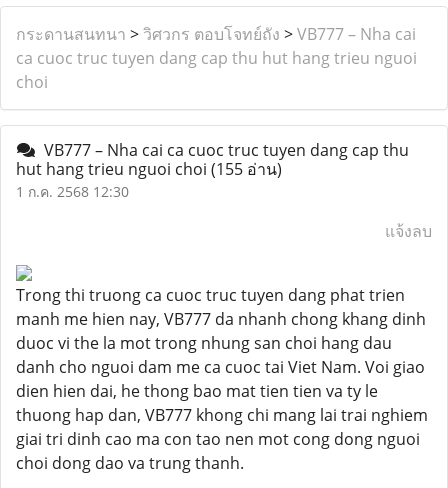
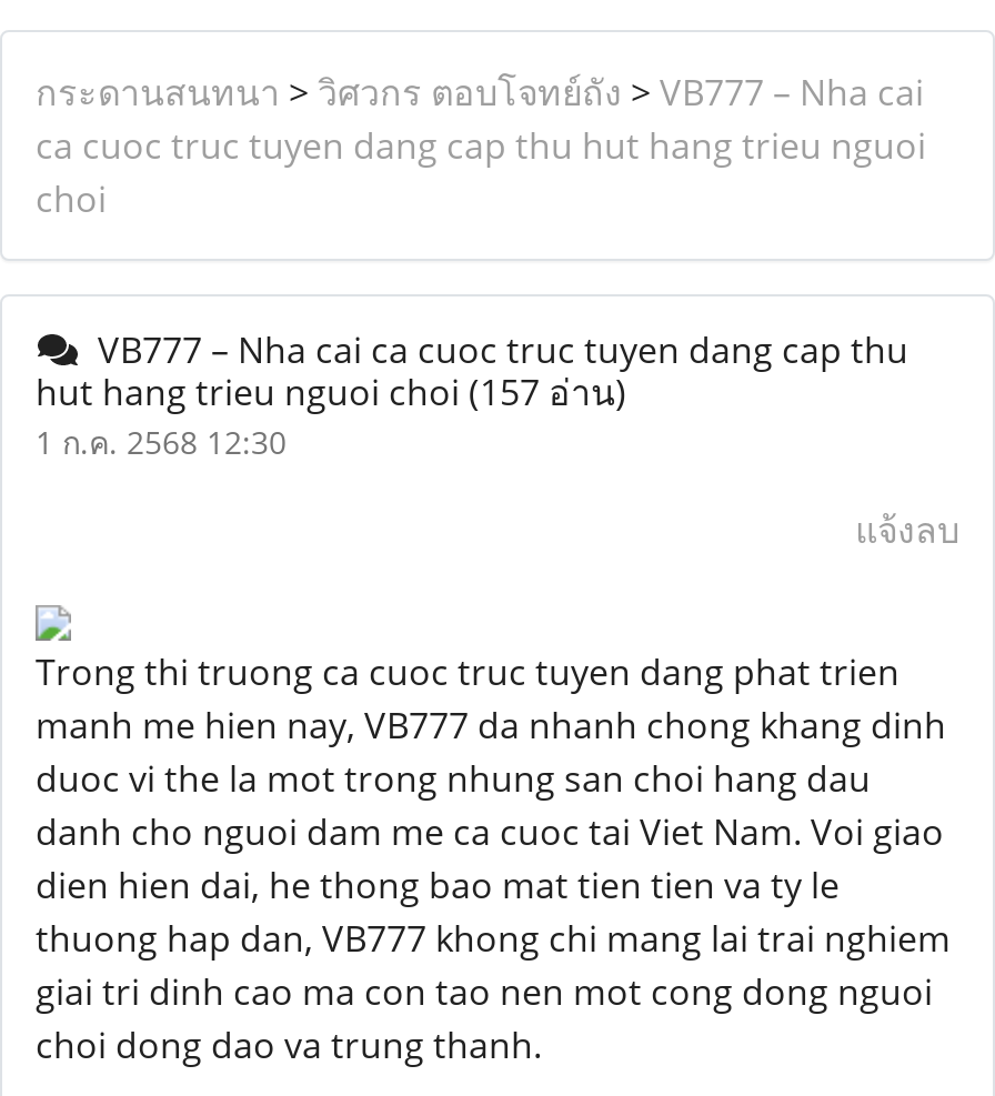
[16,158,282,180] hut hang trieu nguoi choi (155 อ่าน) -> [36,368,626,416] hut hang trieu nguoi choi (157 อ่าน)

